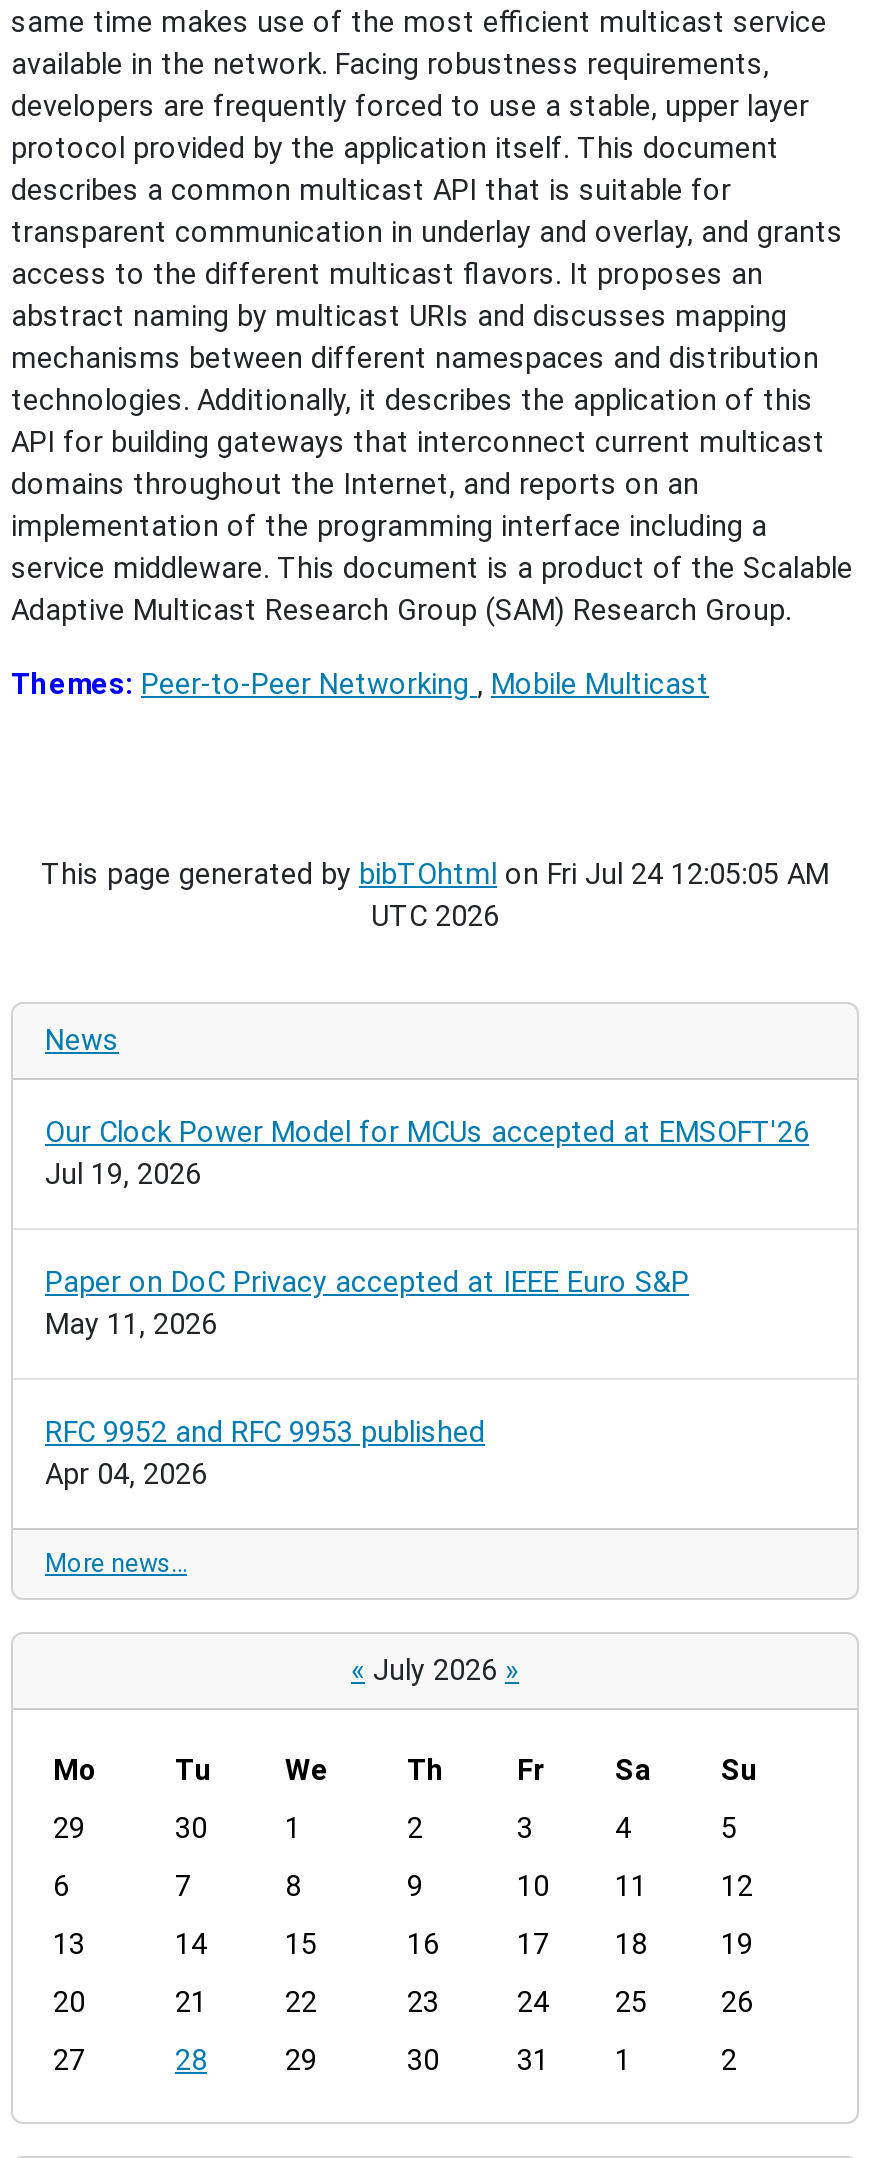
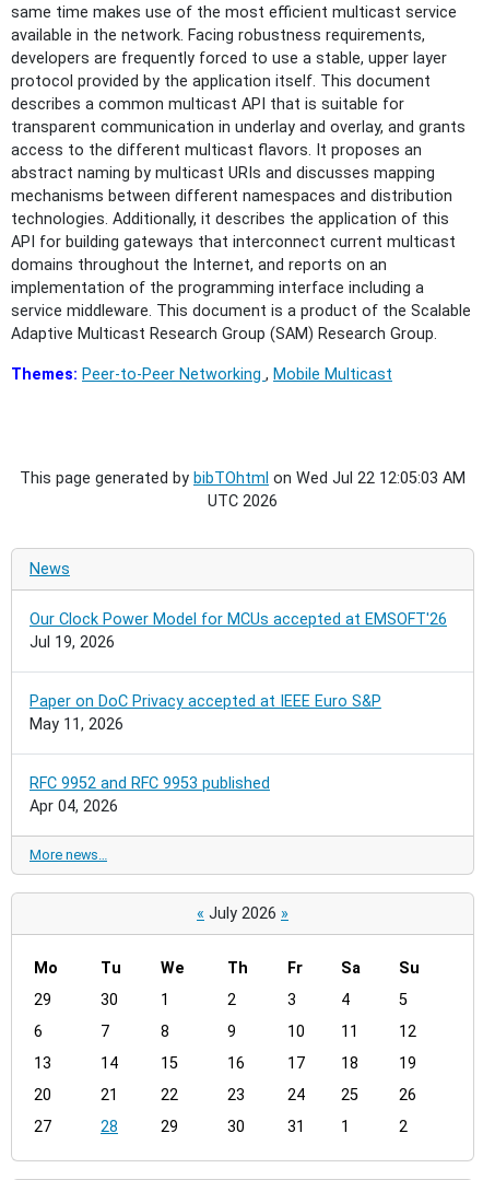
[41,858,829,892] This page generated by bibTOhtml on Fri Jul 24 12:05:05 AM -> [20,469,466,488] This page generated by bibTOhtml on Wed Jul 22 12:05:03 AM

